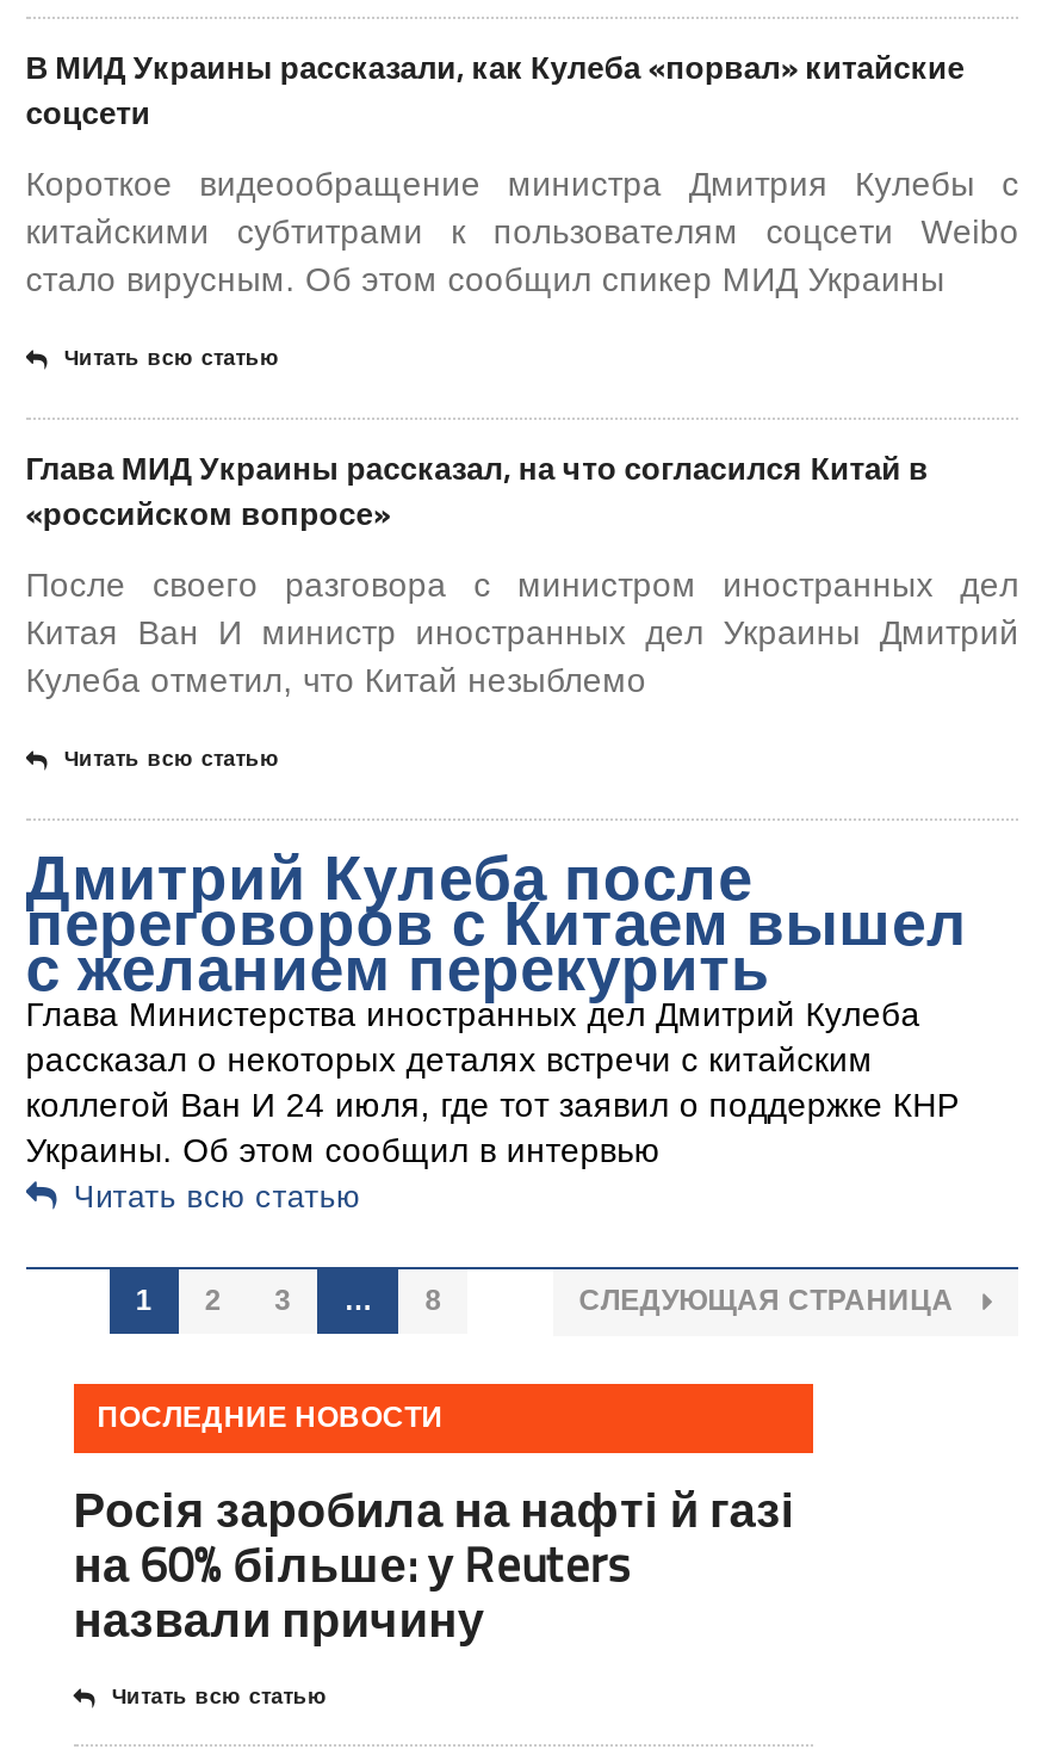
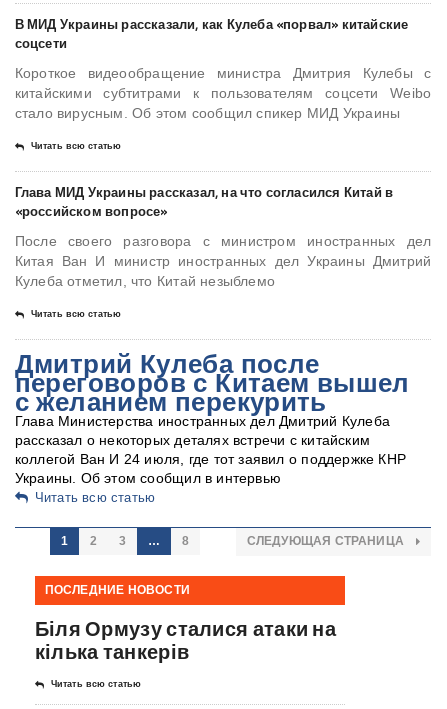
[73,1473,796,1656] Росія заробила на нафті й газі | на 60% більше: у Reuters | назвали причину -> [35,613,336,667] Біля Ормузу сталися атаки на | кілька танкерів

